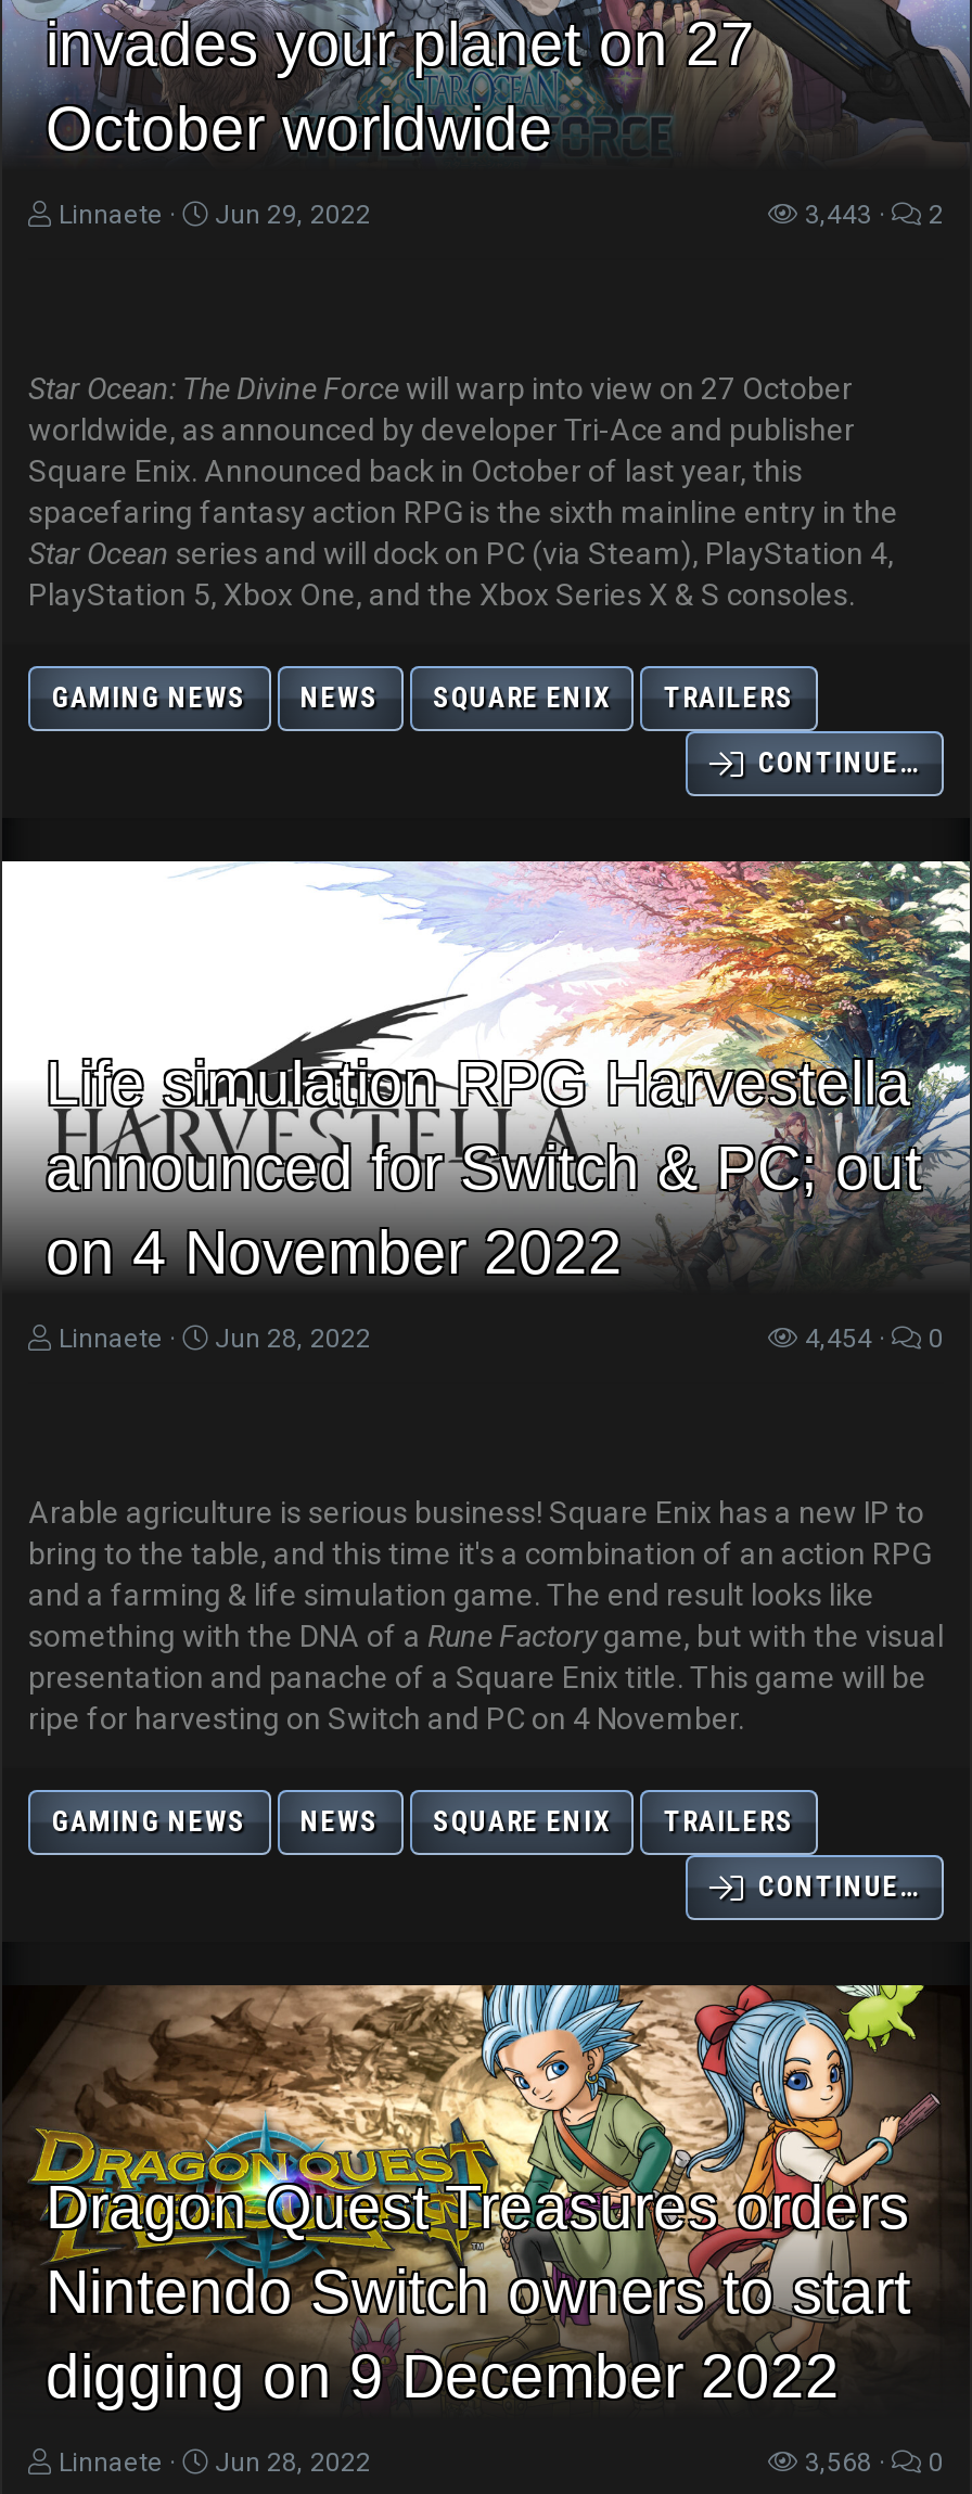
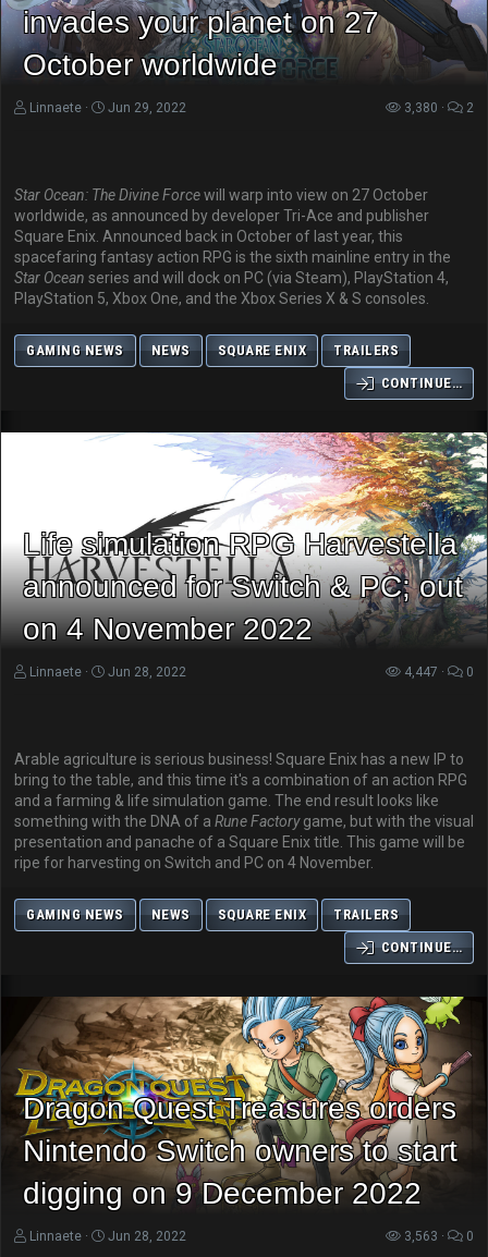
[798,200,944,230] 3,443 2 -> [401,100,474,115] 3,380 2
[798,1323,944,1354] 4,454 0 -> [401,664,474,680] 4,447 0
[798,2447,944,2478] 3,568 0 -> [401,1229,474,1244] 3,563 0

